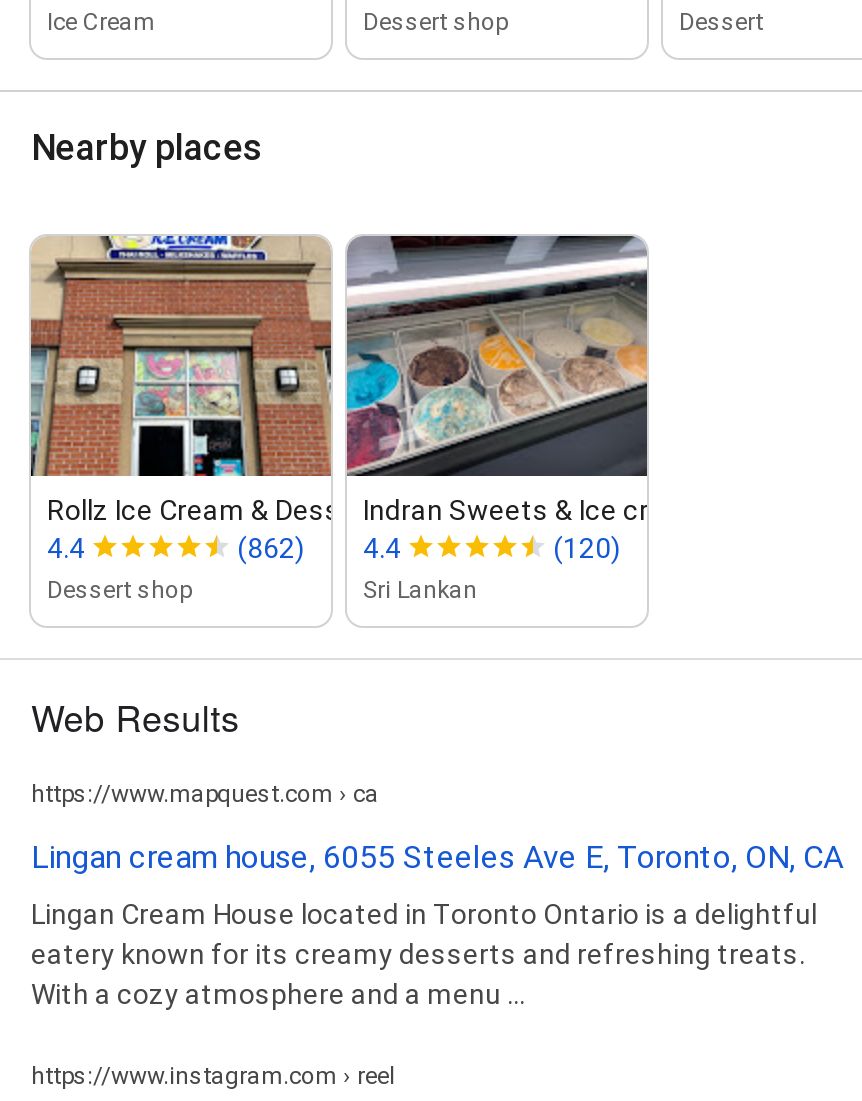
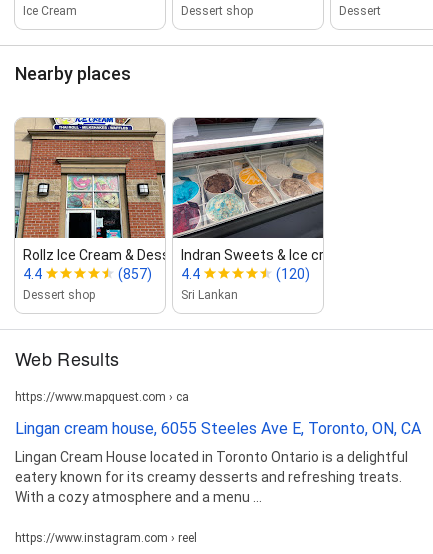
[237,531,401,563] (862) 4.4 -> [118,266,200,282] (857) 4.4

